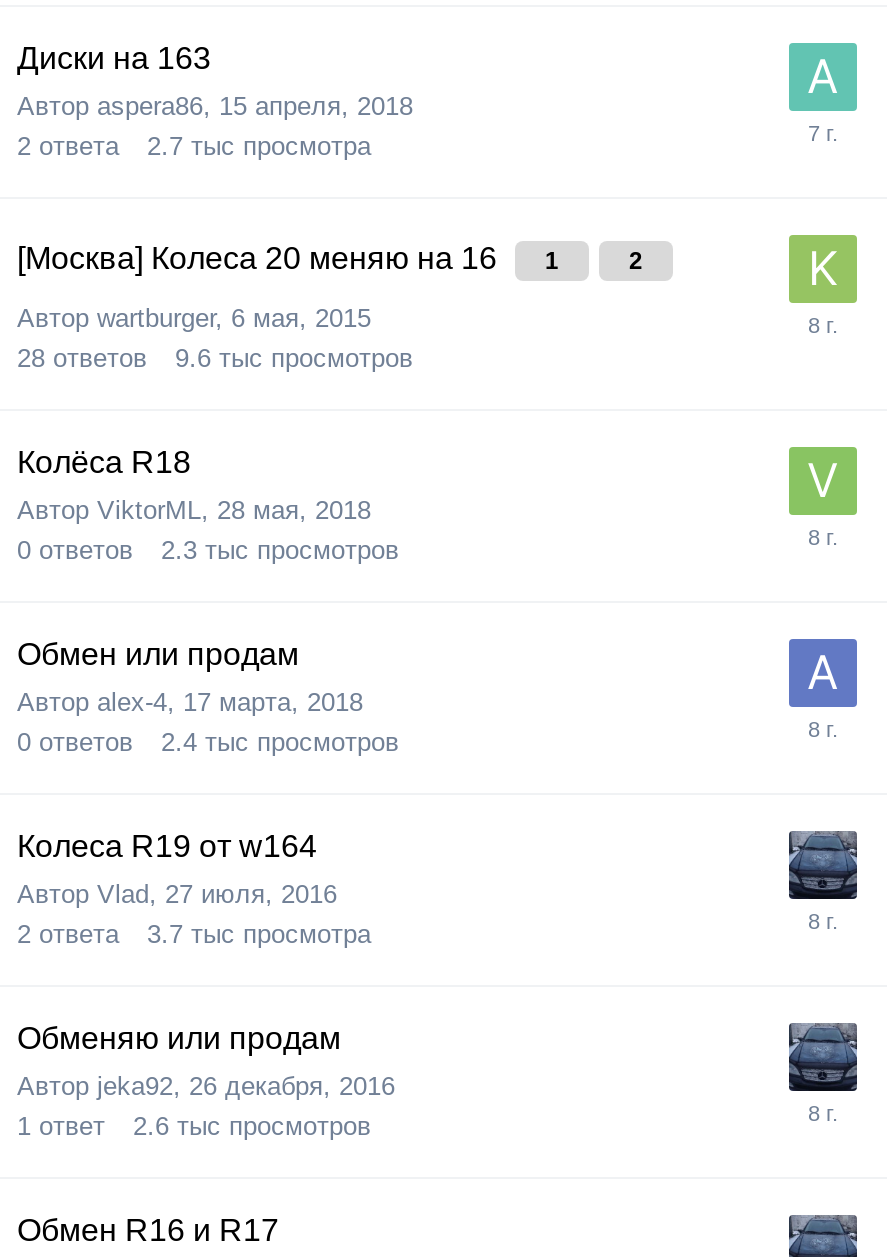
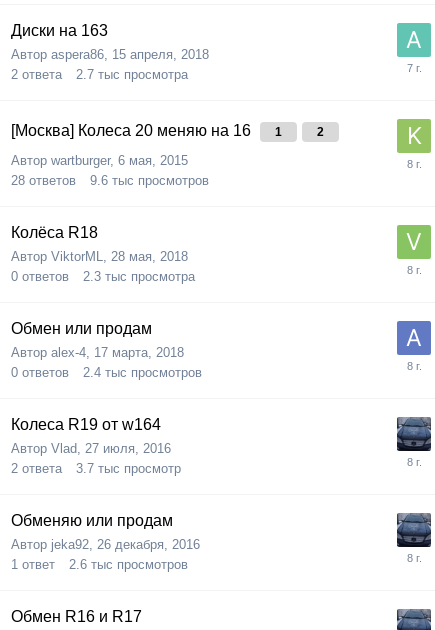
[161,534,399,564] 2.3 тыс просмотров -> [83,268,195,283] 2.3 тыс просмотра
[147,918,371,948] 3.7 тыс просмотра -> [76,460,181,475] 3.7 тыс просмотр

